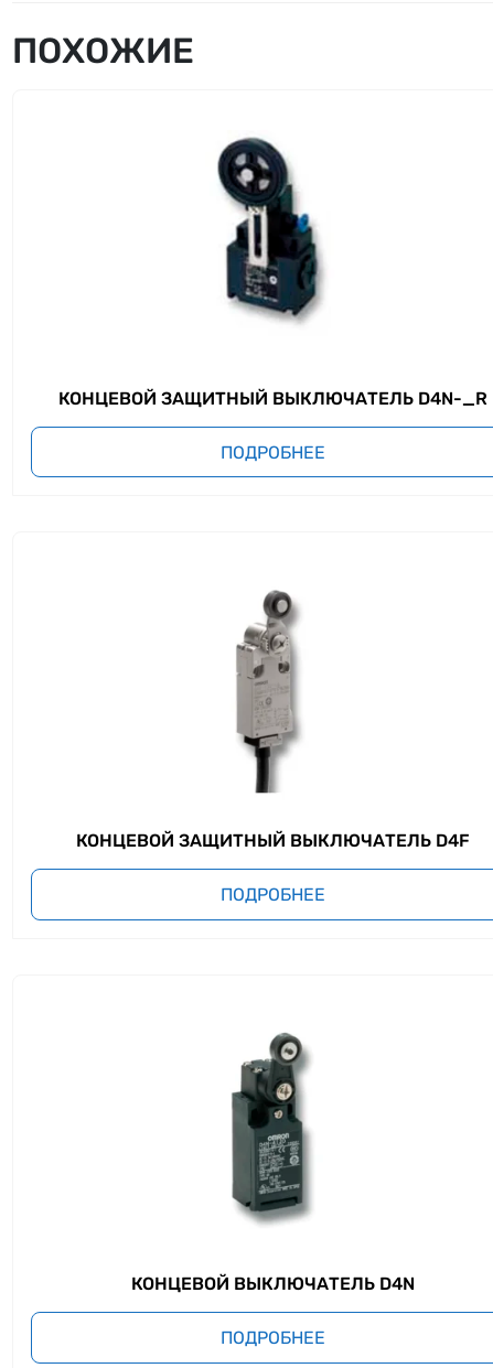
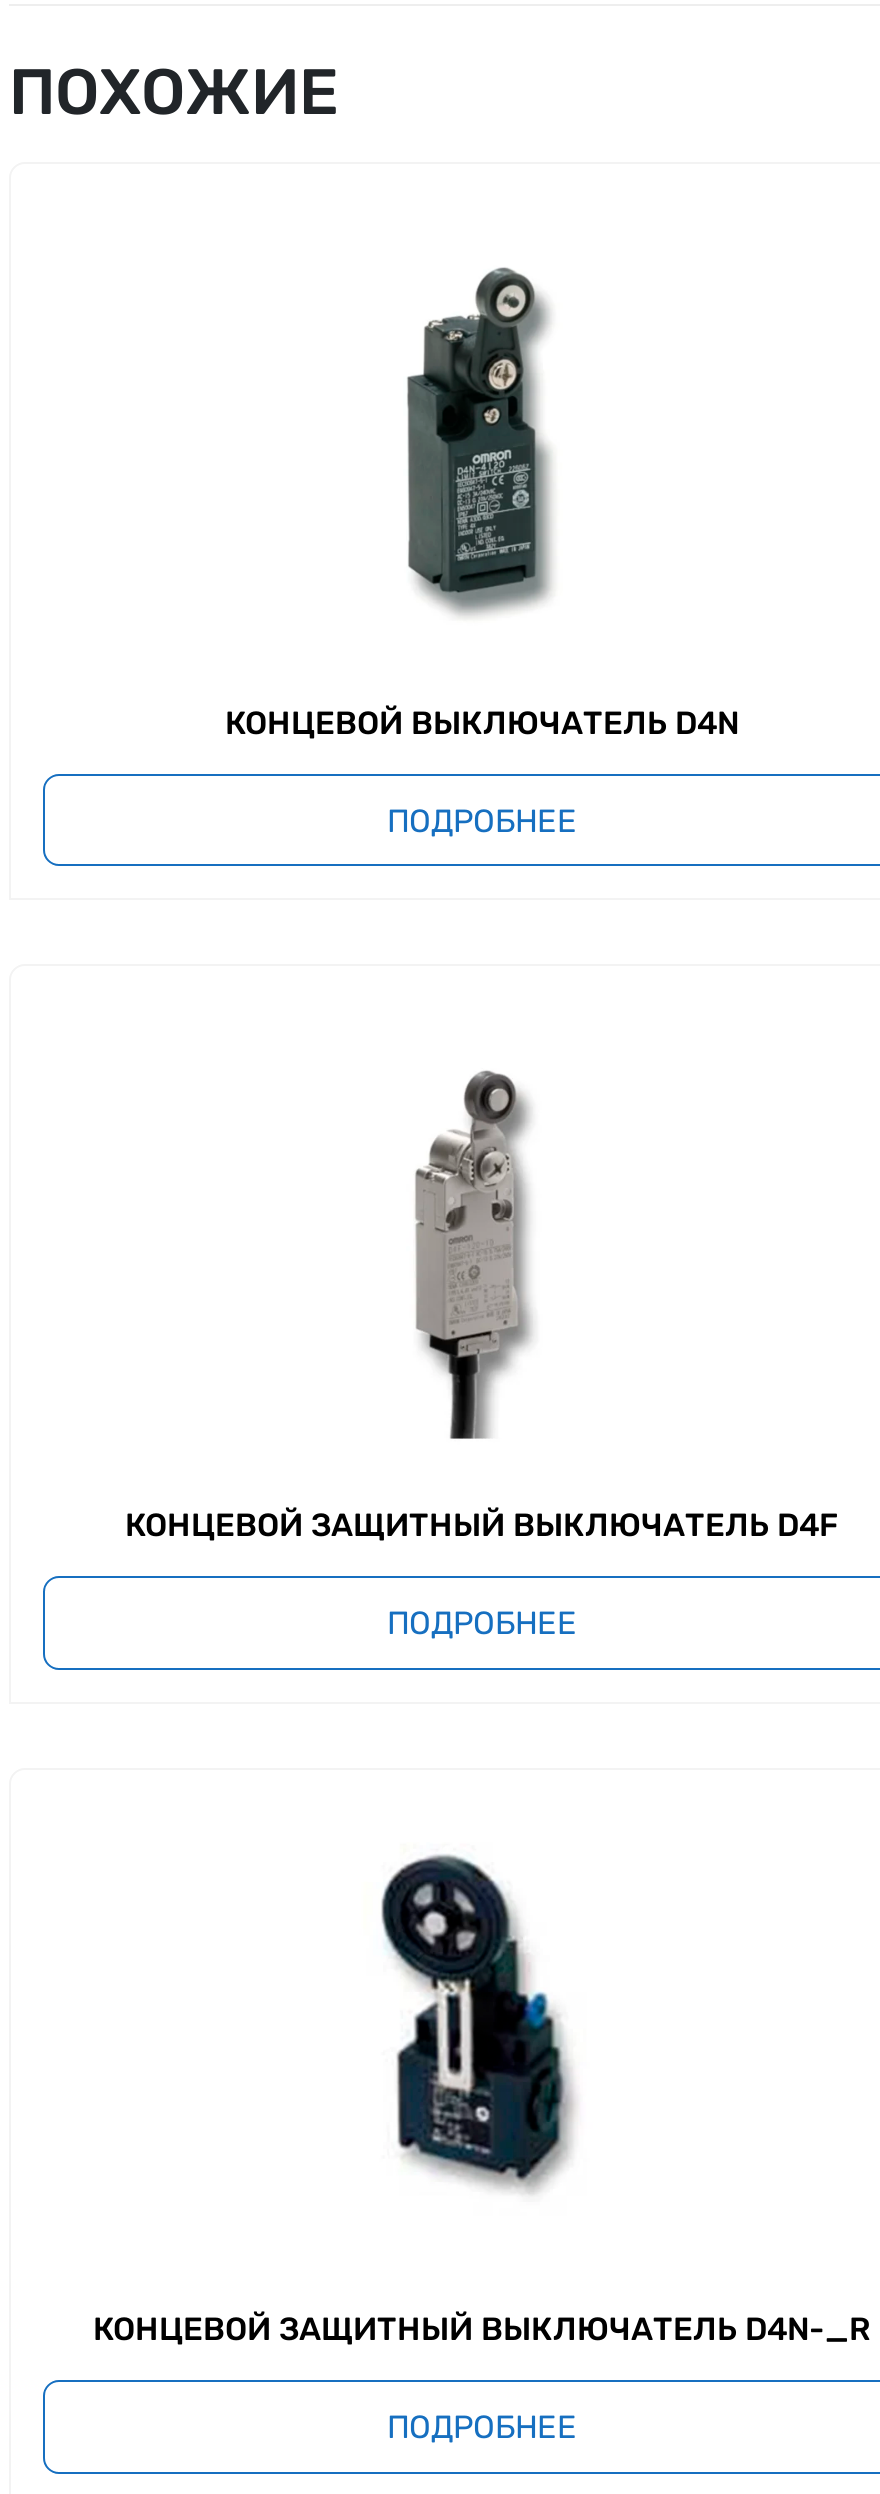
moved [216,137,324,338] -> [379,1854,575,2220]: [image]
moved [58,388,487,409] -> [93,2310,871,2348]: КОНЦЕВОЙ ЗАЩИТНЫЙ ВЫКЛЮЧАТЕЛЬ D4N-_R
moved [217,1023,323,1225] -> [381,250,573,616]: [image]
moved [131,1273,415,1294] -> [225,704,739,742]: КОНЦЕВОЙ ВЫКЛЮЧАТЕЛЬ D4N

